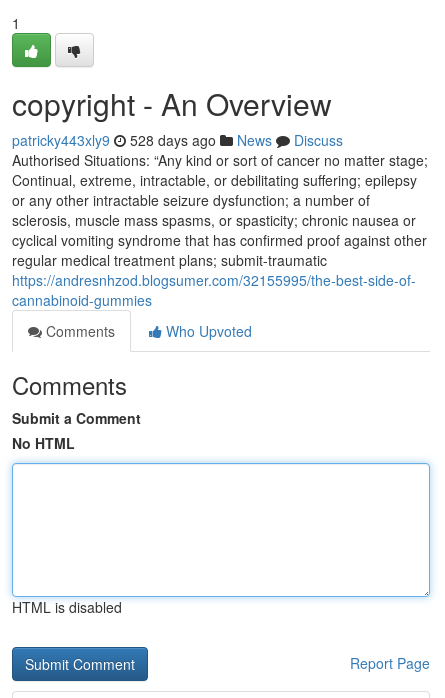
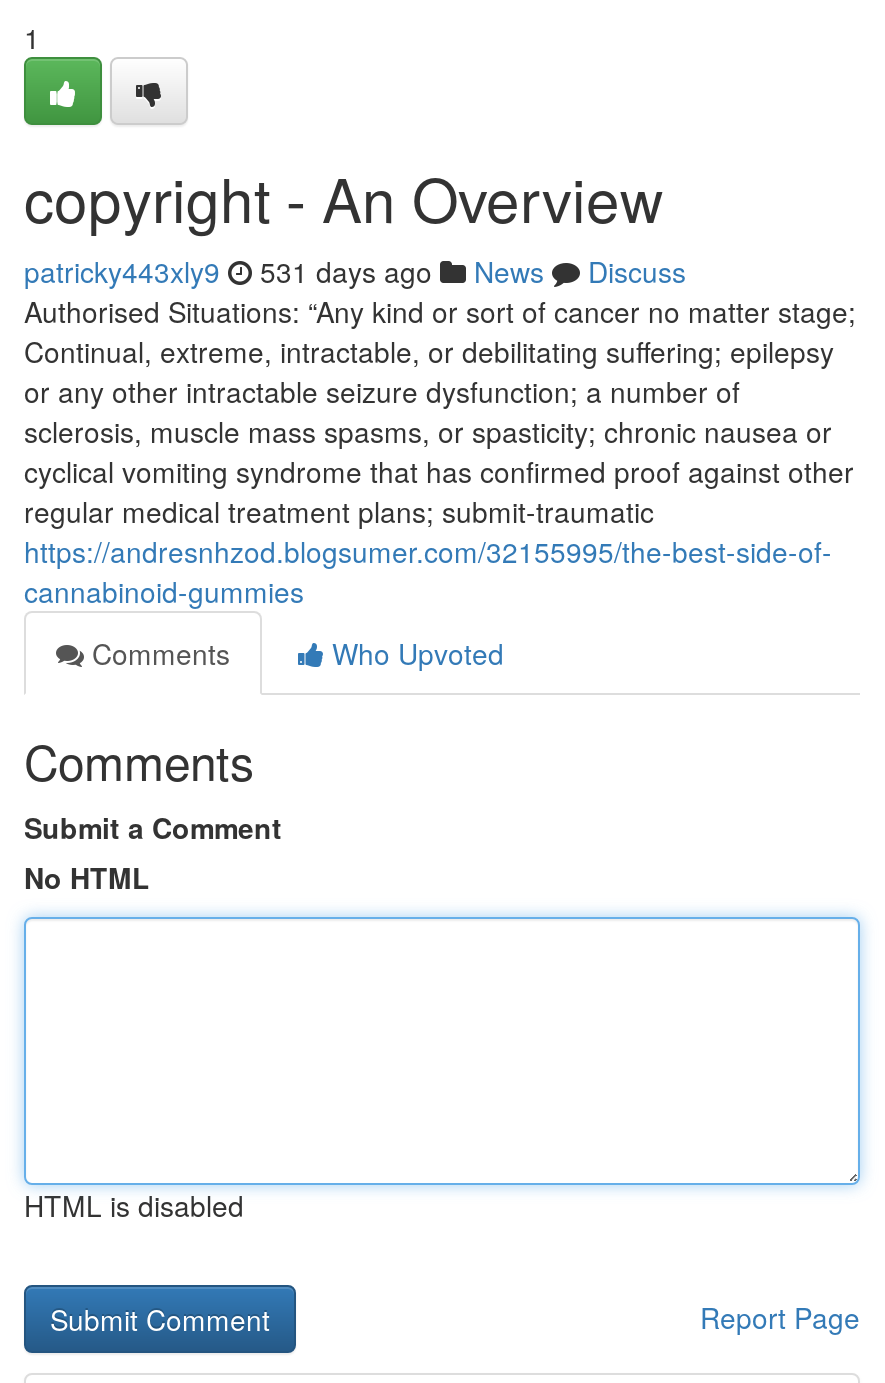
[12,130,343,150] patricky443xly9 528 days ago News Discuss -> [24,251,686,291] patricky443xly9 531 days ago News Discuss

